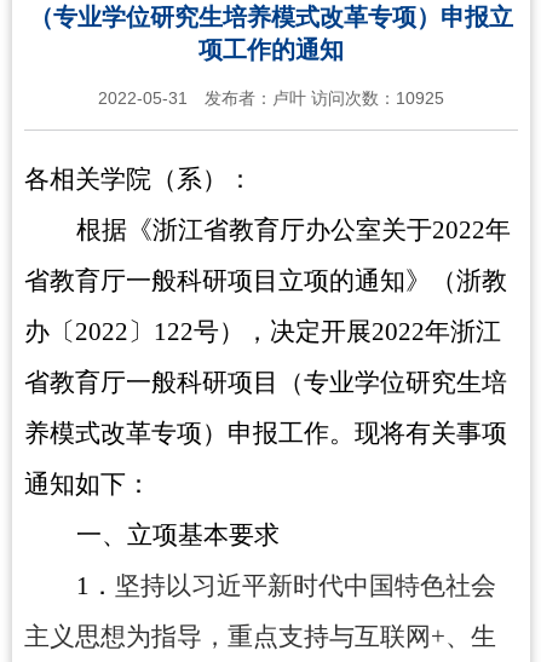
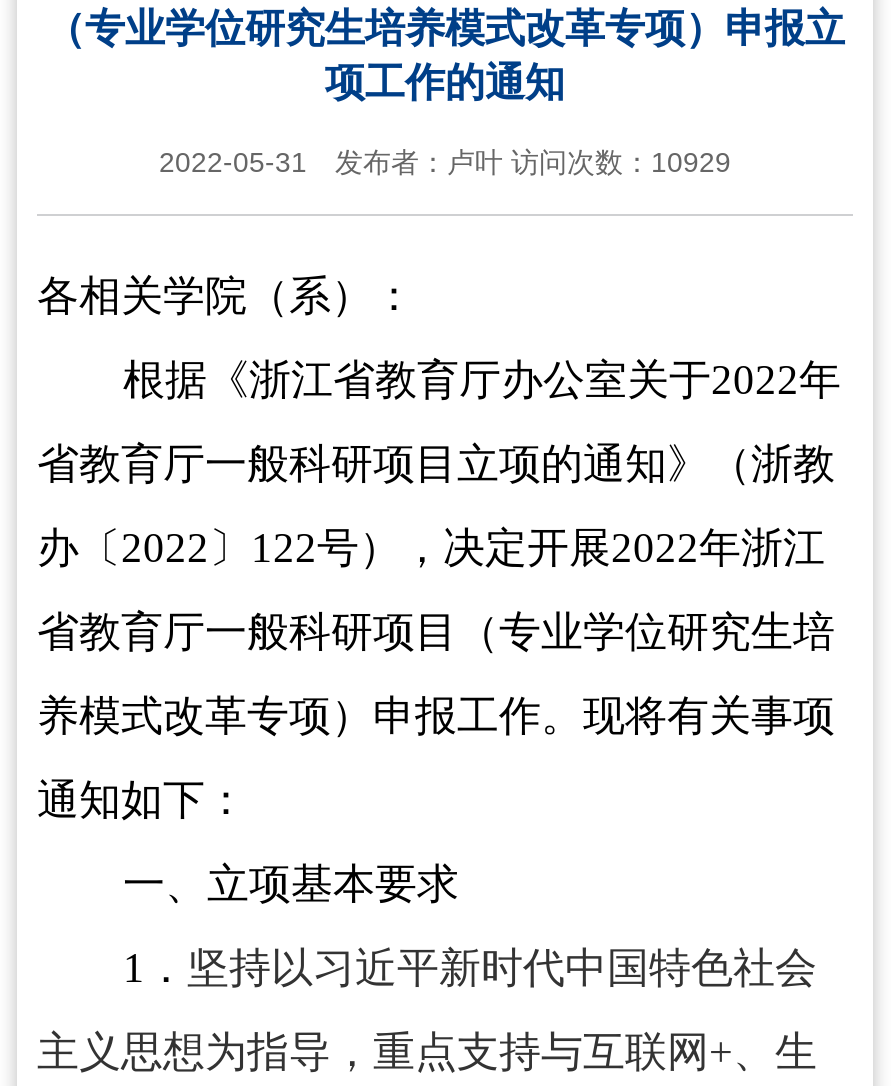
[205,88,444,108] 发布者：卢叶 访问次数：10925 -> [335,146,731,178] 发布者：卢叶 访问次数：10929

